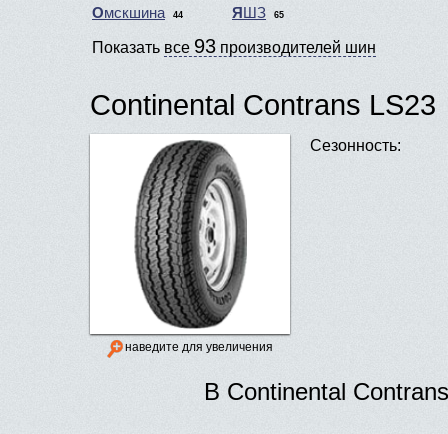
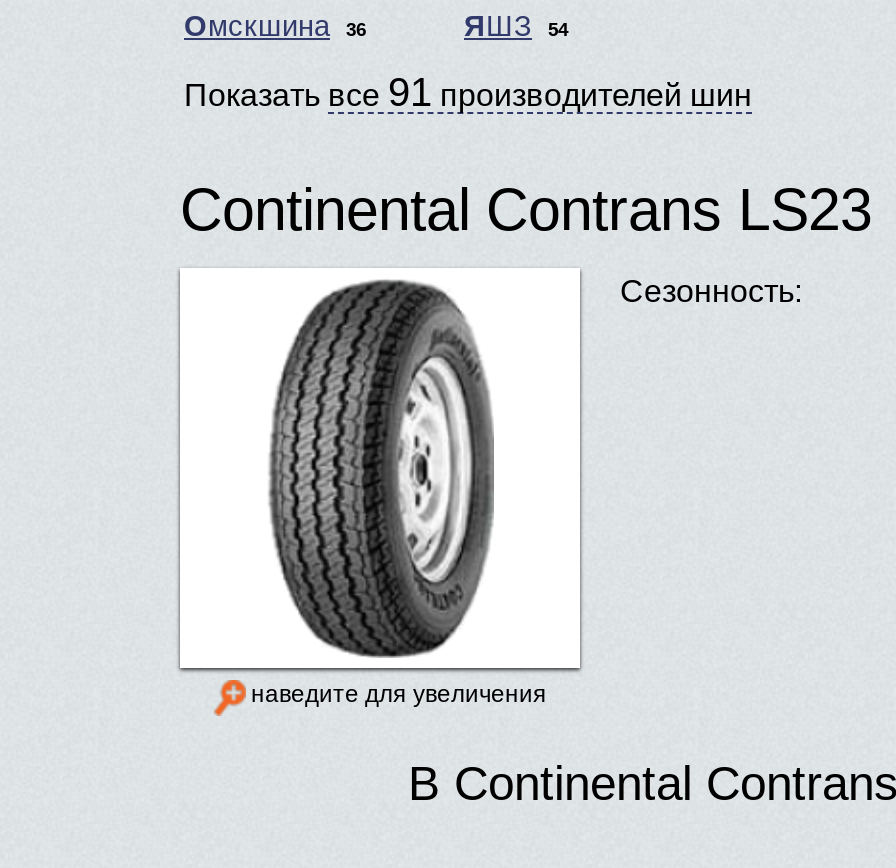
[104,5,183,21] Омскшина 44 -> [208,10,366,42] Омскшина 36
[243,5,284,21] ЯШЗ 65 -> [486,10,568,42] ЯШЗ 54
[92,35,376,57] Показать все 93 производителей шин -> [184,70,752,114] Показать все 91 производителей шин

